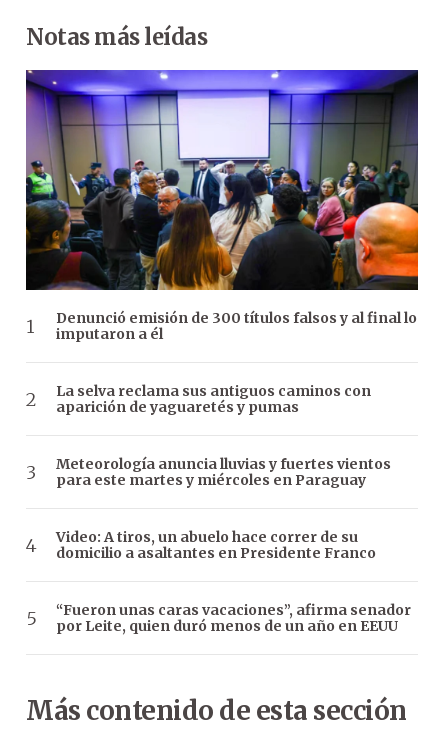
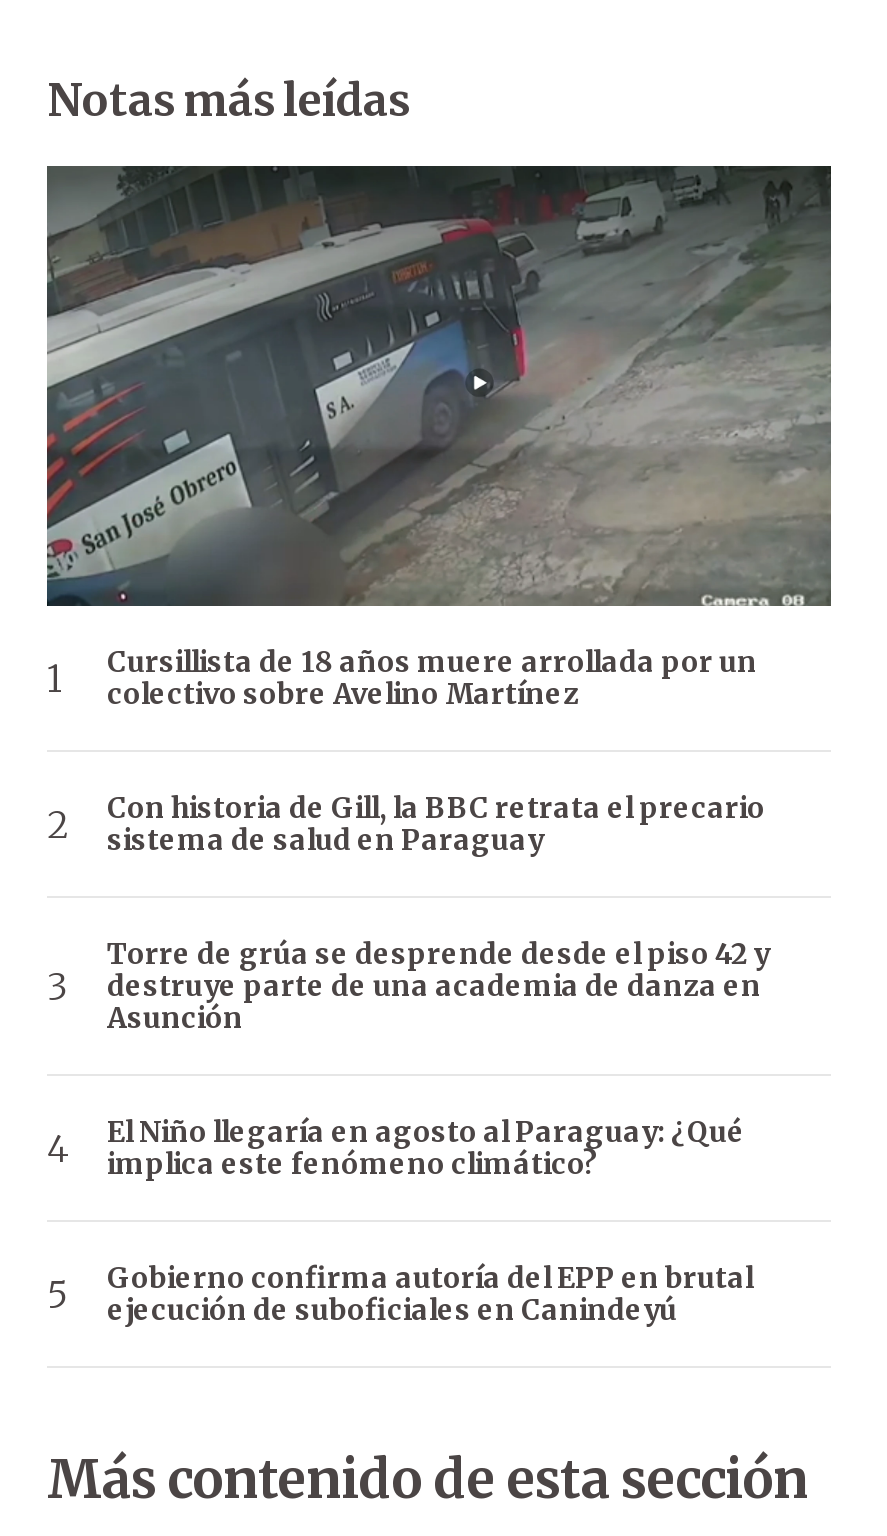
[25,69,419,343] [image] | Denunció emisión de 300 títulos falsos y al final lo | imputaron a él -> [45,164,833,713] [image] | Cursillista de 18 años muere arrollada por un | colectivo sobre Avelino Martínez
[56,382,371,416] La selva reclama sus antiguos caminos con | aparición de yaguaretés y pumas -> [107,791,765,859] Con historia de Gill, la BBC retrata el precario | sistema de salud en Paraguay
[56,455,391,489] Meteorología anuncia lluvias y fuertes vientos | para este martes y miércoles en Paraguay -> [107,937,769,1037] Torre de grúa se desprende desde el piso 42 y | destruye parte de una academia de danza en | Asunción
[56,528,376,562] Video: A tiros, un abuelo hace correr de su | domicilio a asaltantes en Presidente Franco -> [107,1115,745,1183] El Niño llegaría en agosto al Paraguay: ¿Qué | implica este fenómeno climático?
[56,601,411,635] “Fueron unas caras vacaciones”, afirma senador | por Leite, quien duró menos de un año en EEUU -> [107,1261,753,1329] Gobierno confirma autoría del EPP en brutal | ejecución de suboficiales en Canindeyú

